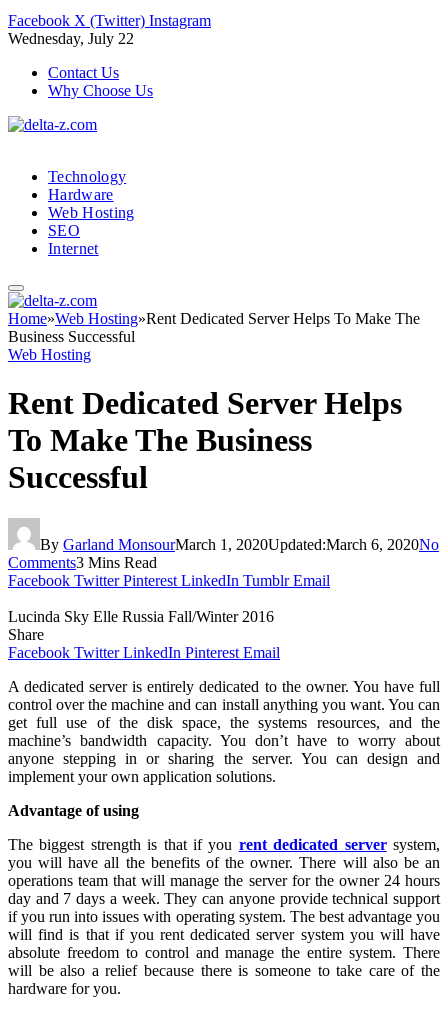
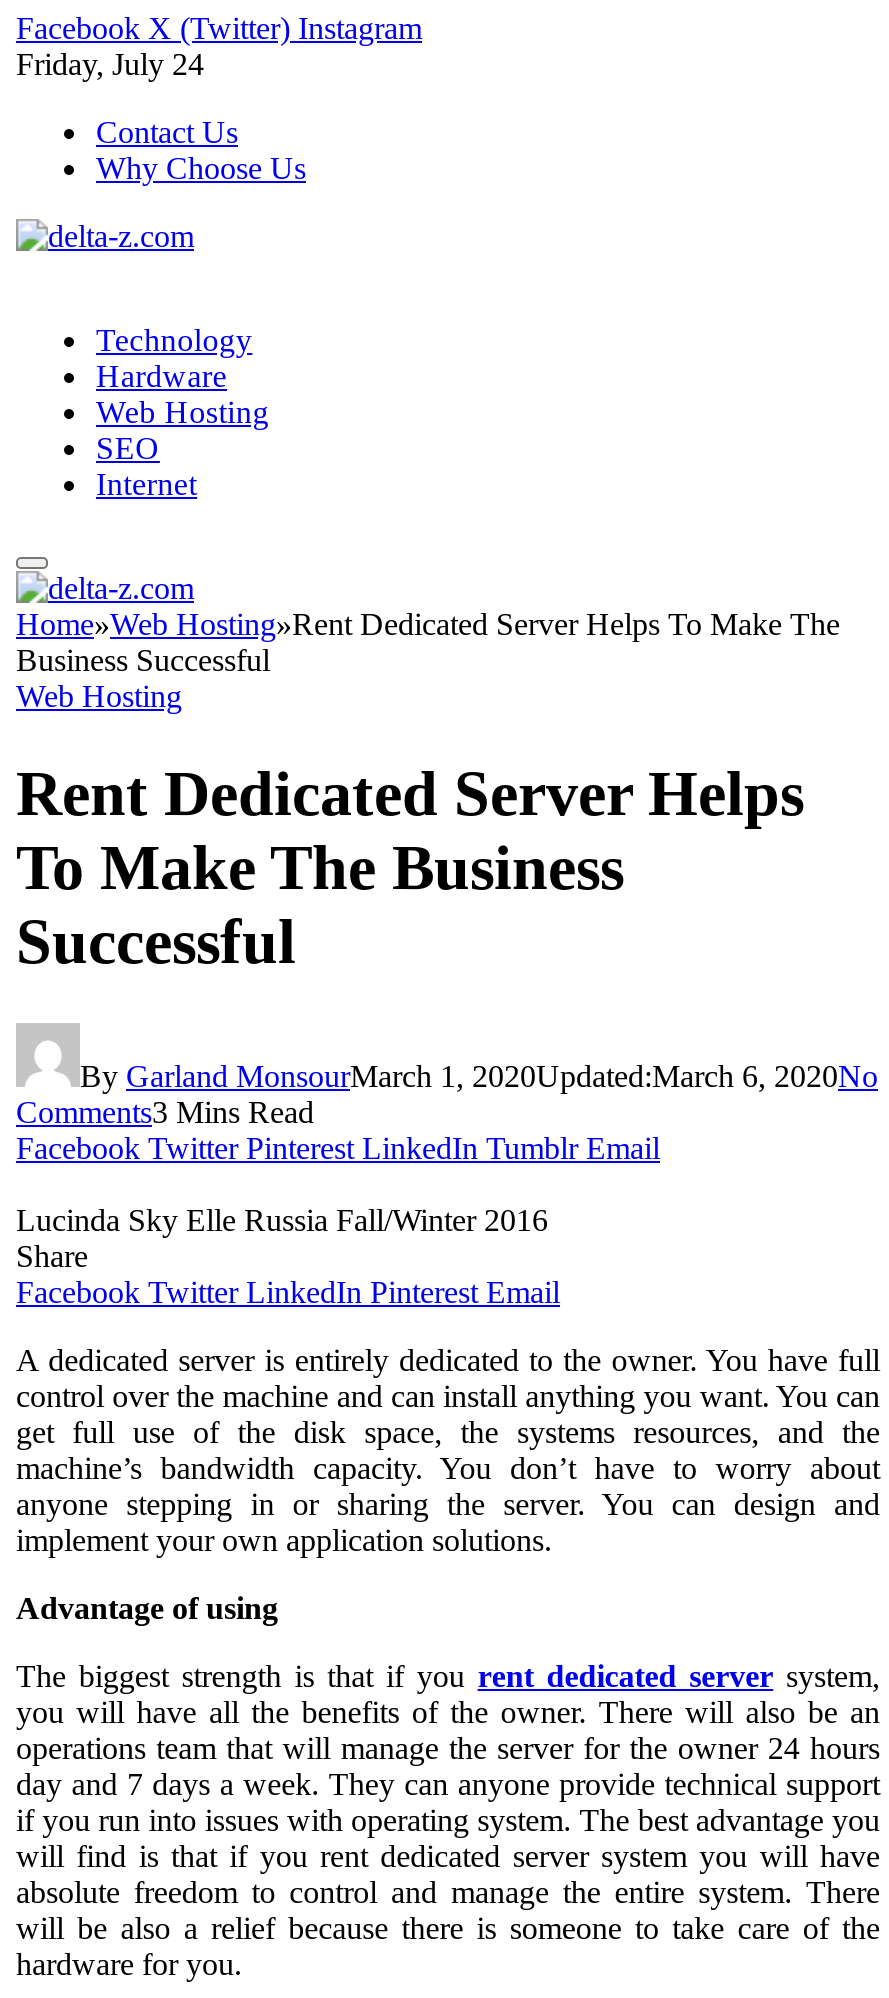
[8,30,134,47] Wednesday, July 22 -> [16,47,204,81] Friday, July 24

